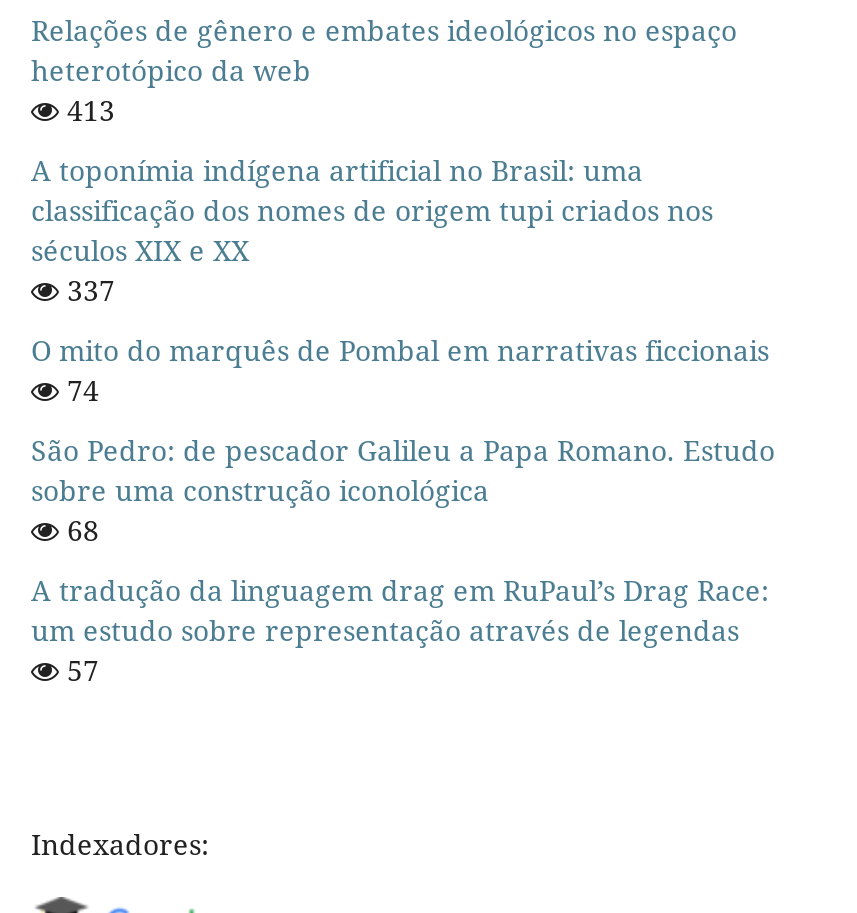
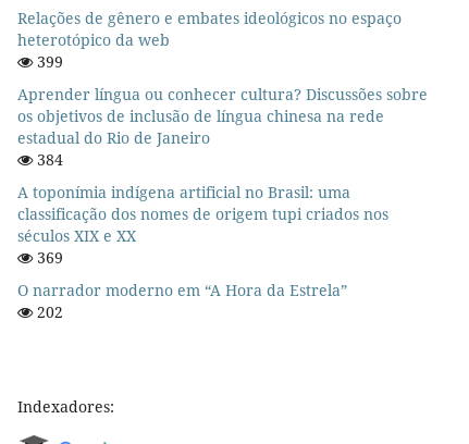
[59,92,115,130] 413 -> [17,51,428,170] 399 | Aprender língua ou conhecer cultura? Discussões sobre | os objetivos de inclusão de língua chinesa na rede | estadual do Rio de Janeiro | 384
moved [31,152,713,270] -> [17,182,388,246]: A toponímia indígena artificial no Brasil: uma | classificação dos nomes de origem tupi criados nos | séculos XIX e XX
[31,272,775,689] 337 | O mito do marquês de Pombal em narrativas ficcionais | 74 | São Pedro: de pescador Galileu a Papa Romano. Estudo | sobre uma construção iconológica | 68 | A tradução da linguagem drag em RuPaul’s Drag Race: | um estudo sobre representação através de legendas | 57 -> [17,247,347,322] 369 | O narrador moderno em “A Hora da Estrela” | 202

